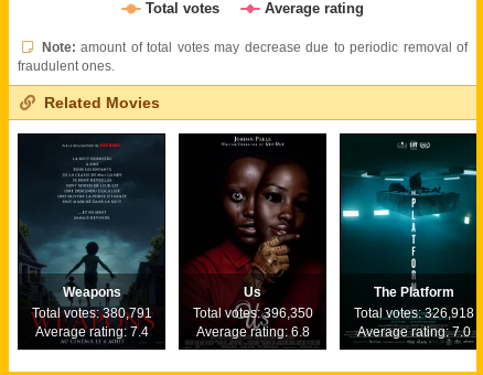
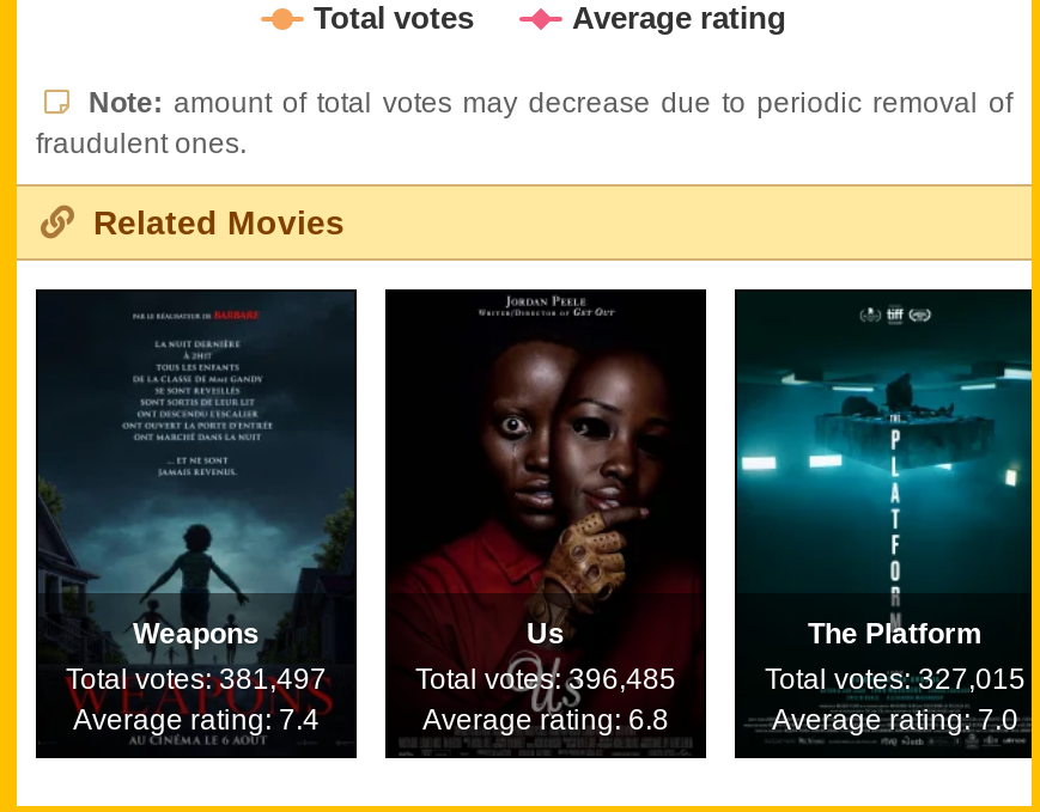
[31,306,152,321] Total votes: 380,791 -> [66,663,327,696] Total votes: 381,497
[192,306,313,321] Total votes: 396,350 -> [415,663,676,696] Total votes: 396,485
[353,306,474,321] Total votes: 326,918 -> [765,663,1026,696] Total votes: 327,015

